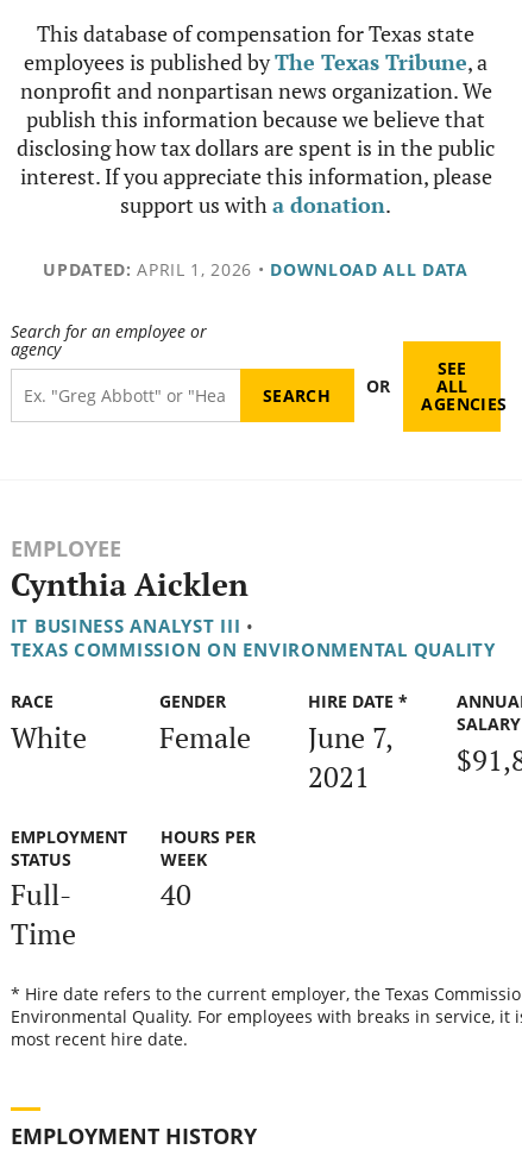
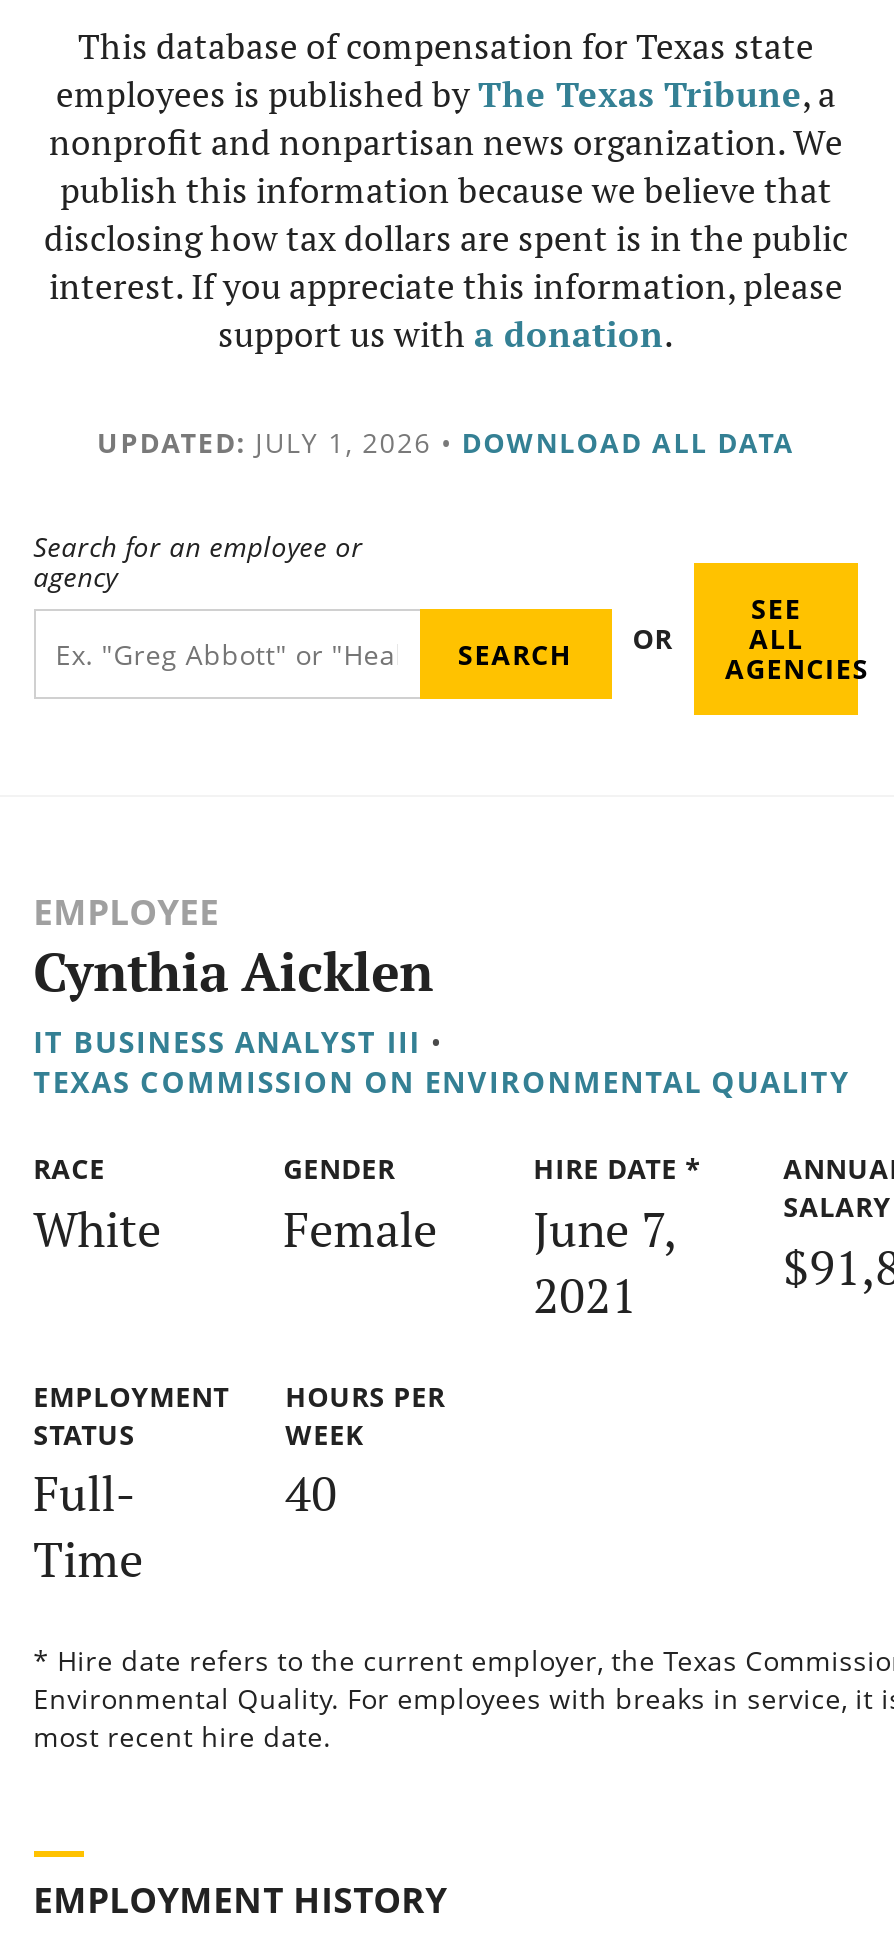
[43,258,468,281] UPDATED: APRIL 1, 2026 • DOWNLOAD ALL DATA -> [97,423,795,461] UPDATED: JULY 1, 2026 • DOWNLOAD ALL DATA

